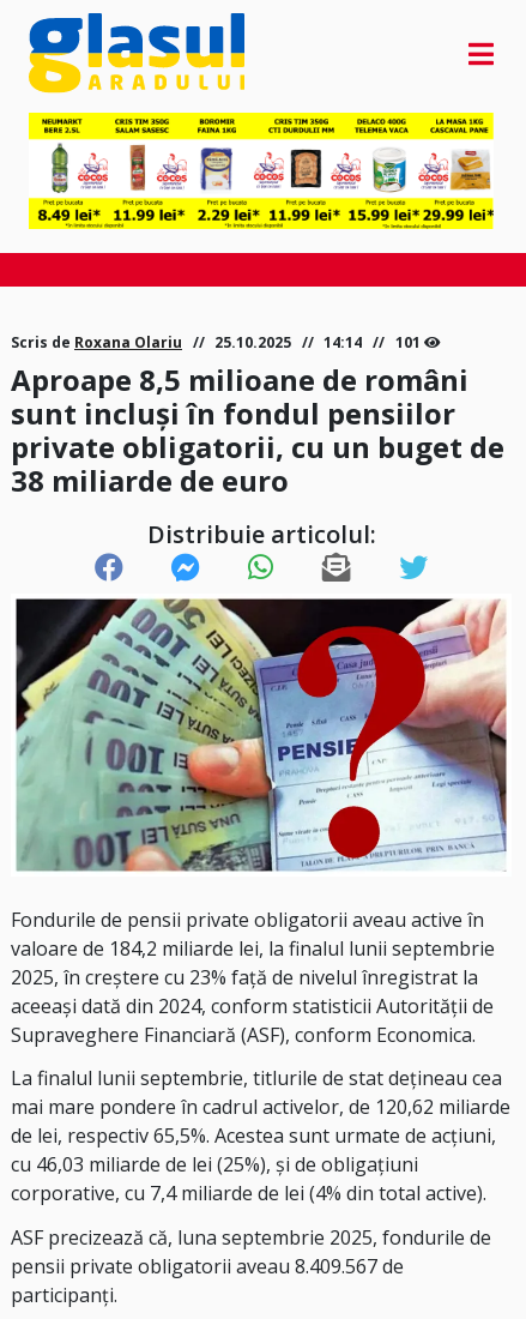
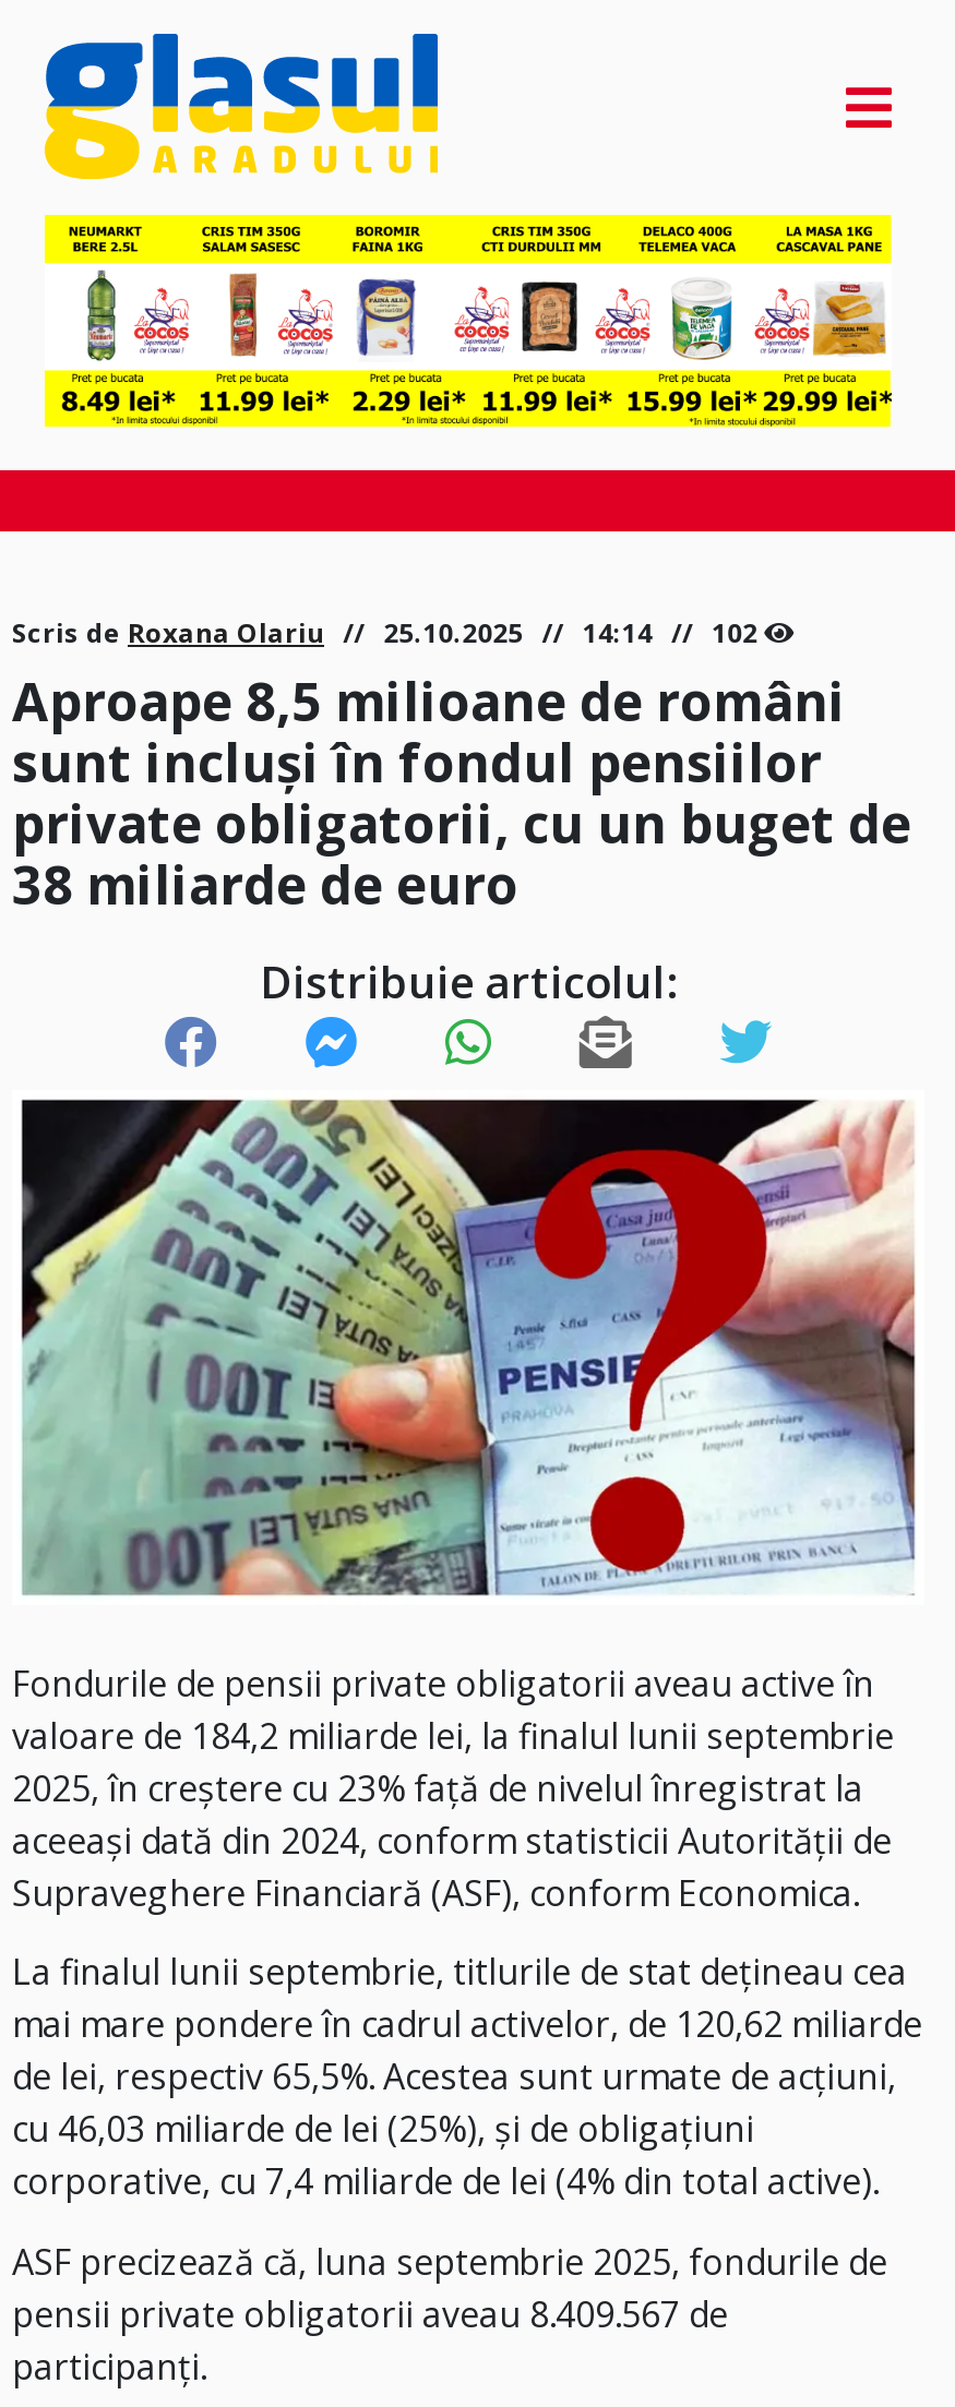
[11,333,420,353] Scris de Roxana Olariu 25.10.2025 14:14 101 -> [12,615,758,652] Scris de Roxana Olariu 25.10.2025 14:14 102

